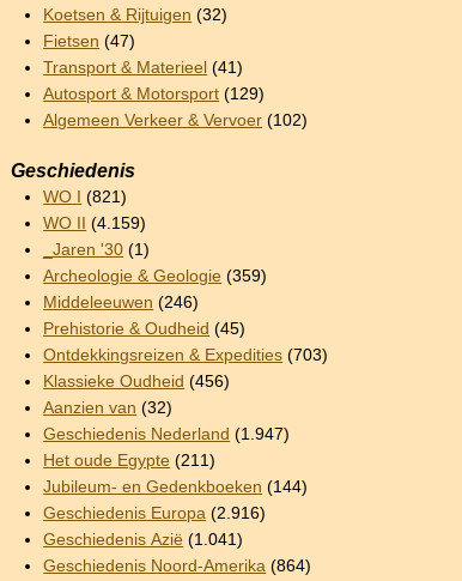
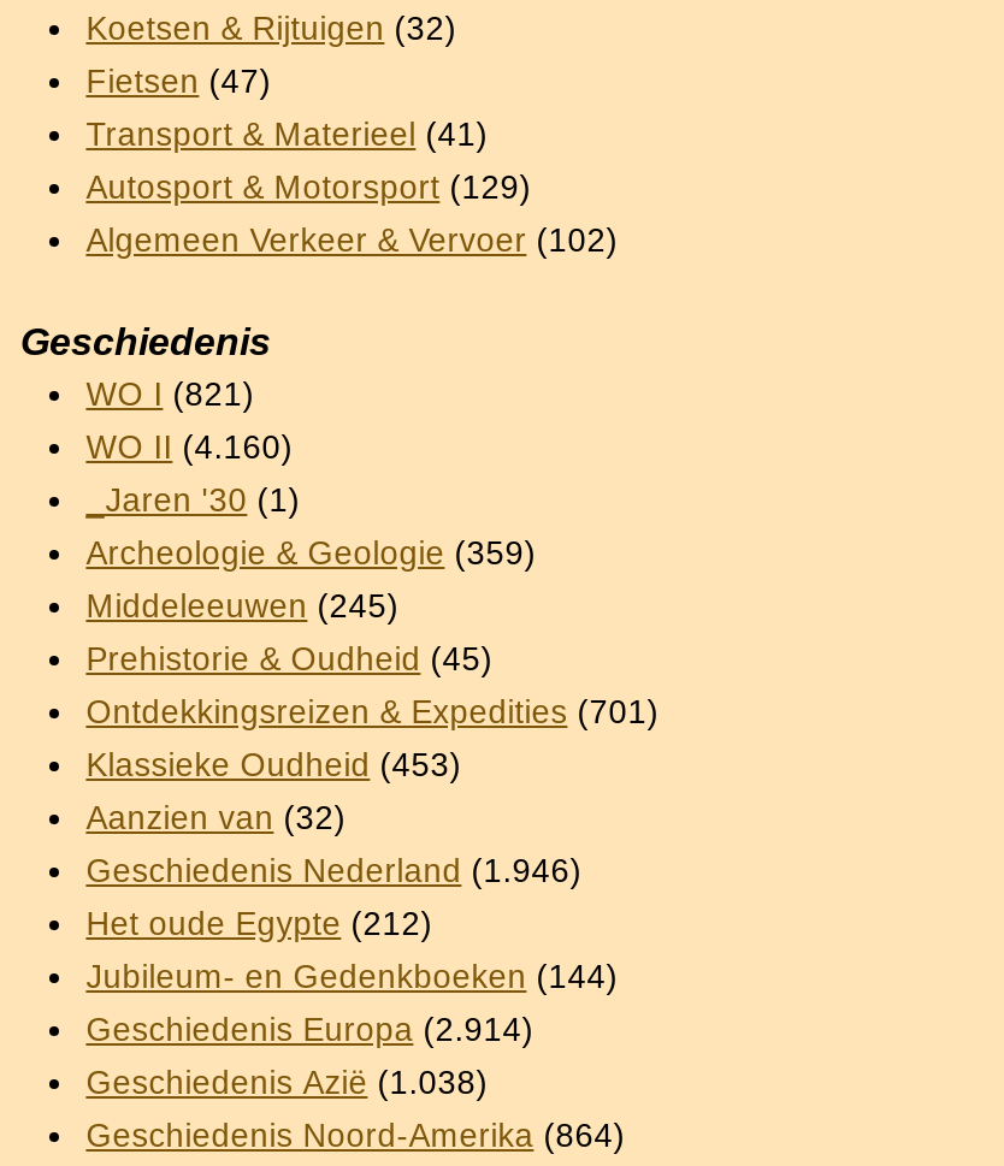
[43,214,146,232] WO II (4.159) -> [86,429,293,465] WO II (4.160)
[43,293,199,311] Middeleeuwen (246) -> [86,588,399,624] Middeleeuwen (245)
[43,346,328,364] Ontdekkingsreizen & Expedities (703) -> [86,694,659,730] Ontdekkingsreizen & Expedities (701)
[43,372,230,390] Klassieke Oudheid (456) -> [86,747,462,783] Klassieke Oudheid (453)
[43,425,290,443] Geschiedenis Nederland (1.947) -> [86,852,582,889] Geschiedenis Nederland (1.946)
[43,451,216,469] Het oude Egypte (211) -> [86,905,433,941] Het oude Egypte (212)
[43,504,266,522] Geschiedenis Europa (2.916) -> [86,1011,534,1047] Geschiedenis Europa (2.914)
[43,530,243,548] Geschiedenis Azië (1.041) -> [86,1064,488,1100] Geschiedenis Azië (1.038)

